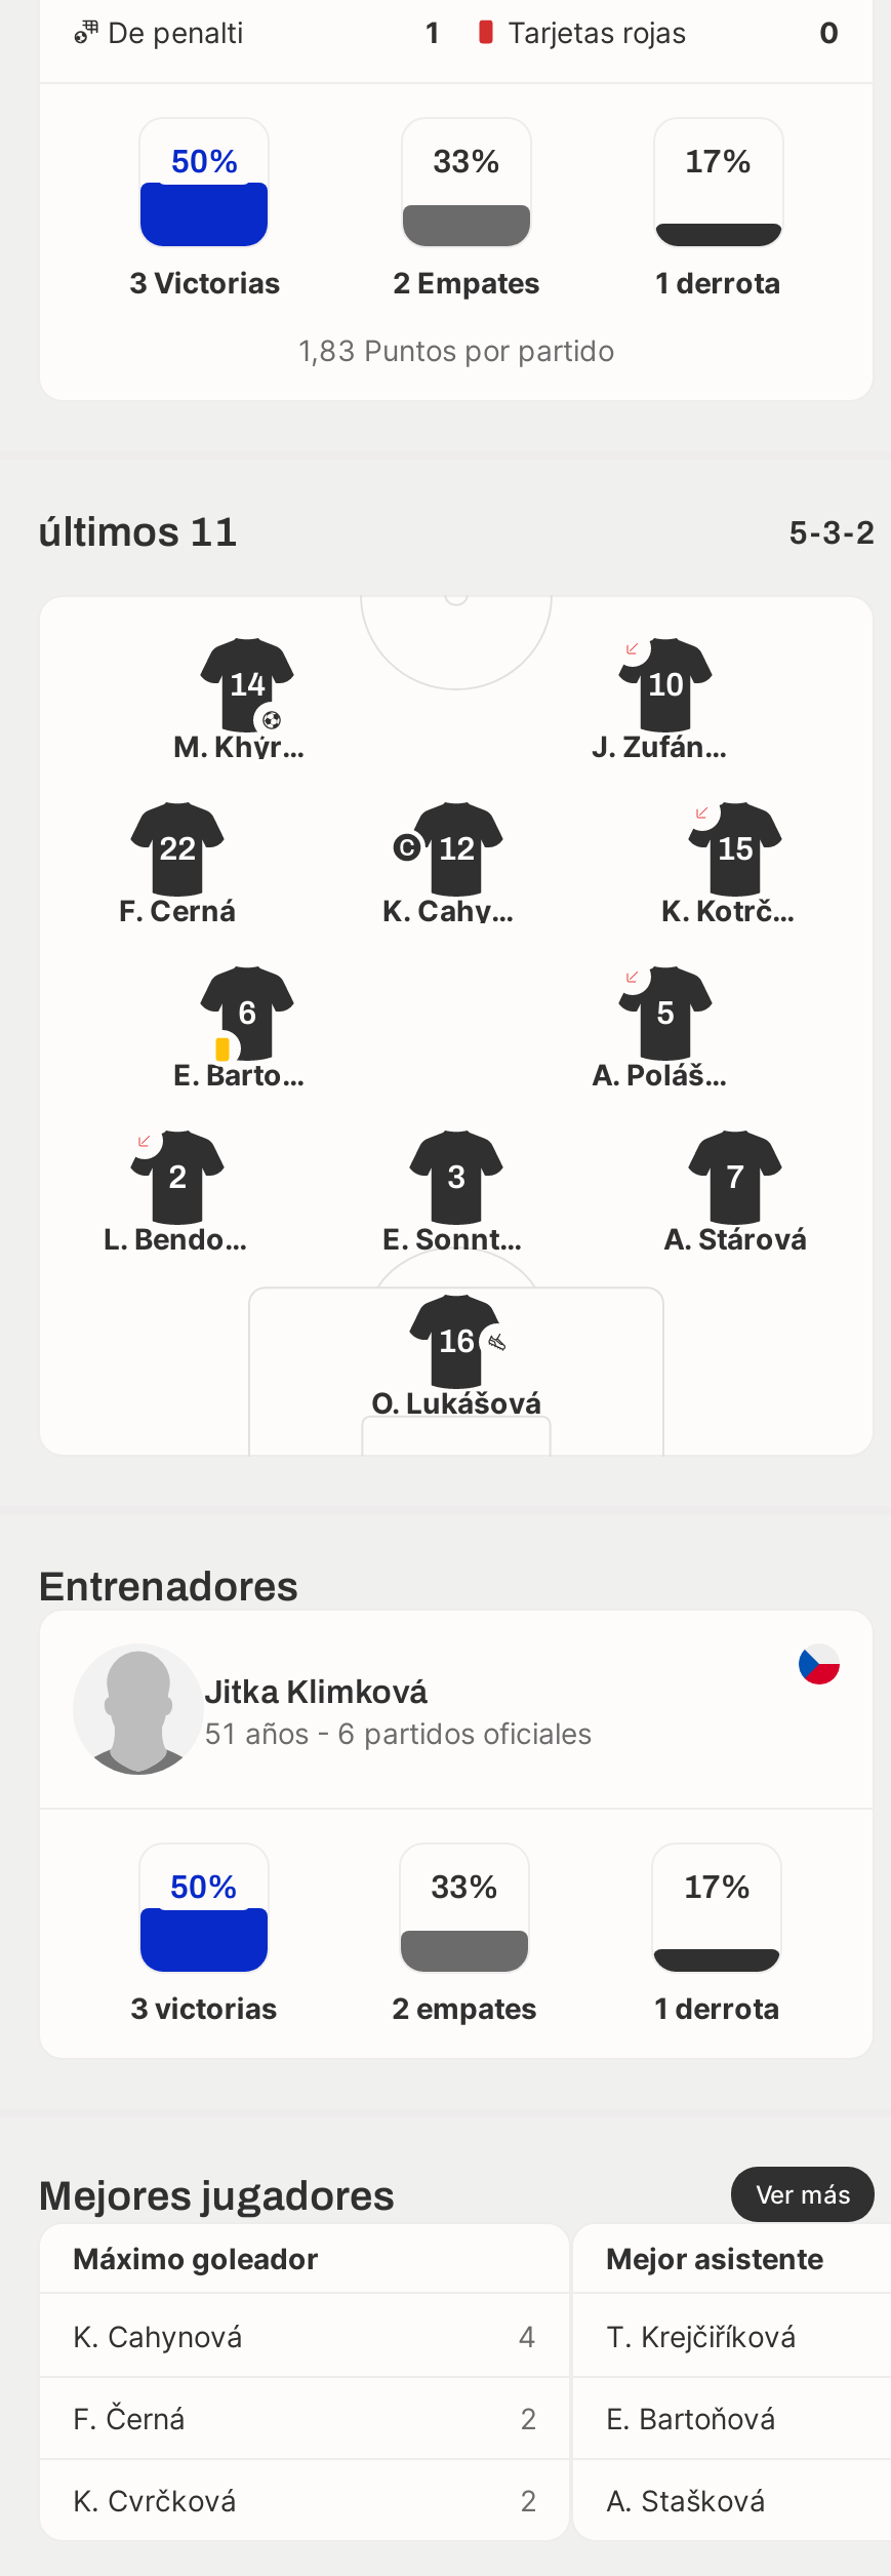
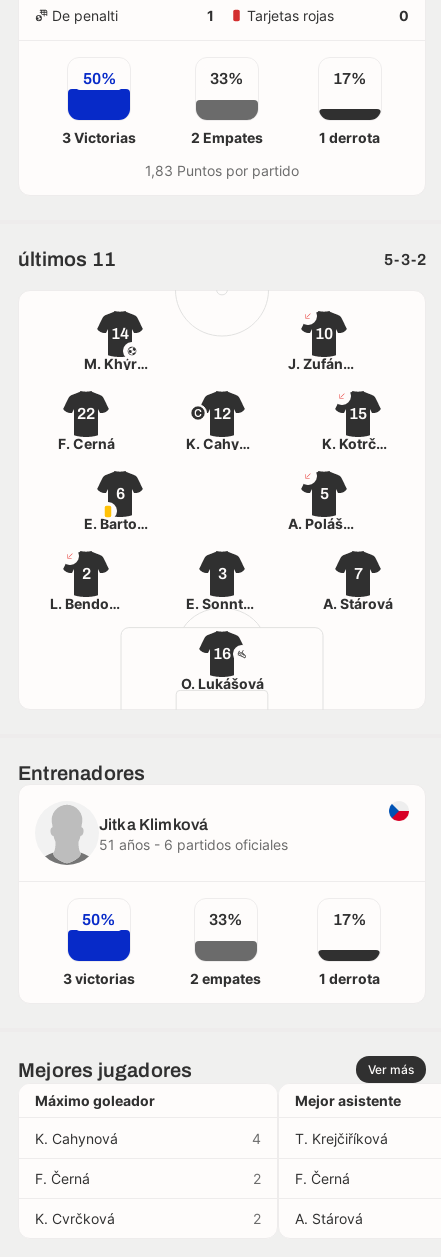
[606,2401,776,2435] E. Bartoňová -> [295,1170,350,1187] F. Černá
[606,2483,766,2518] A. Stašková -> [295,1210,363,1227] A. Stárová

